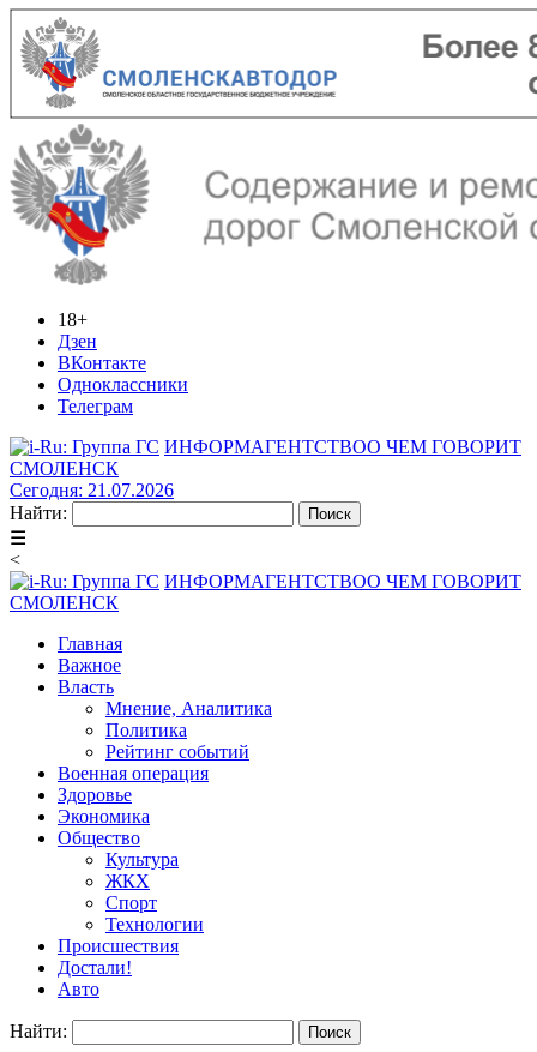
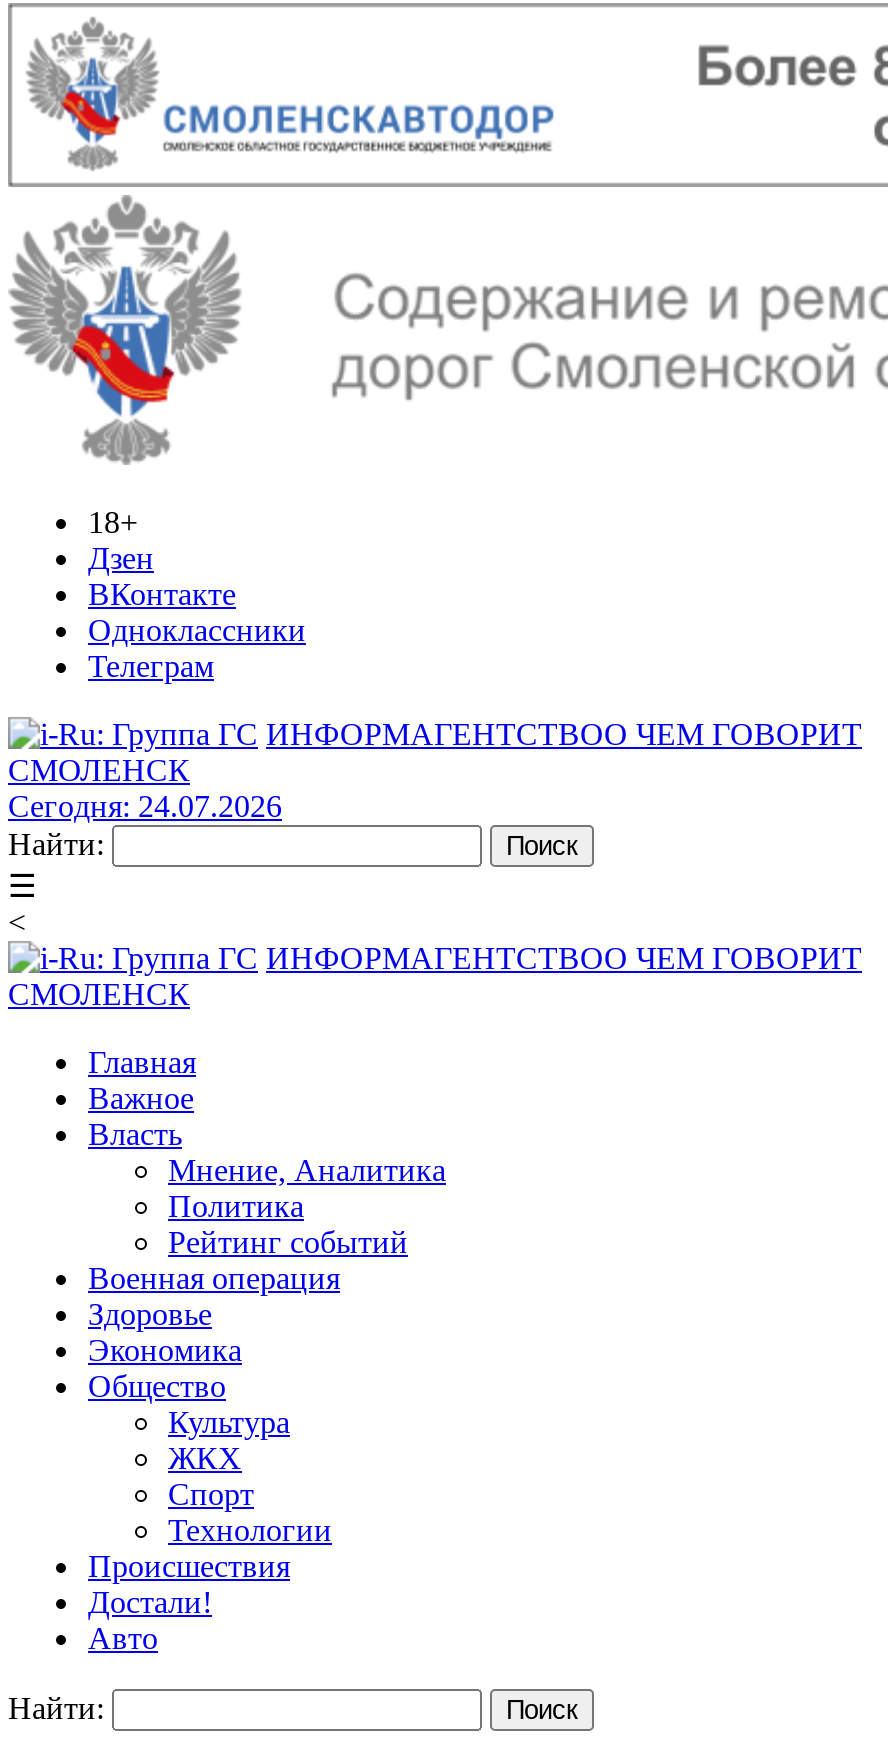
[10,480,174,500] Сегодня: 21.07.2026 -> [8,789,282,823] Сегодня: 24.07.2026

